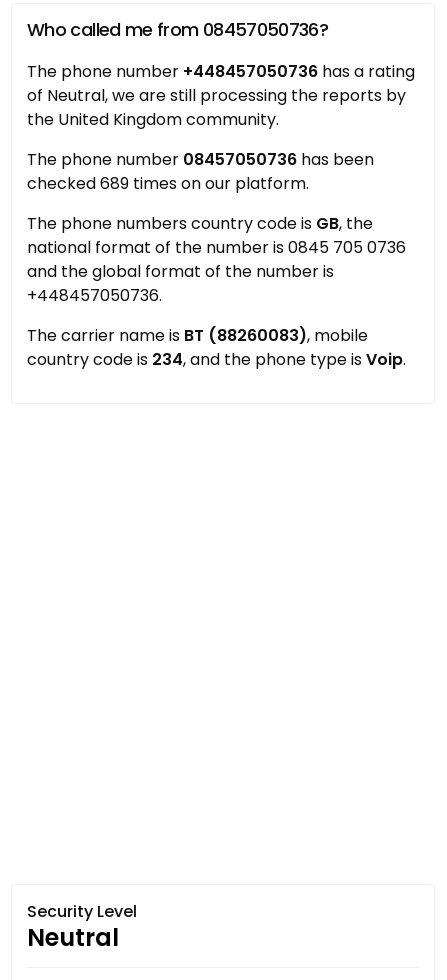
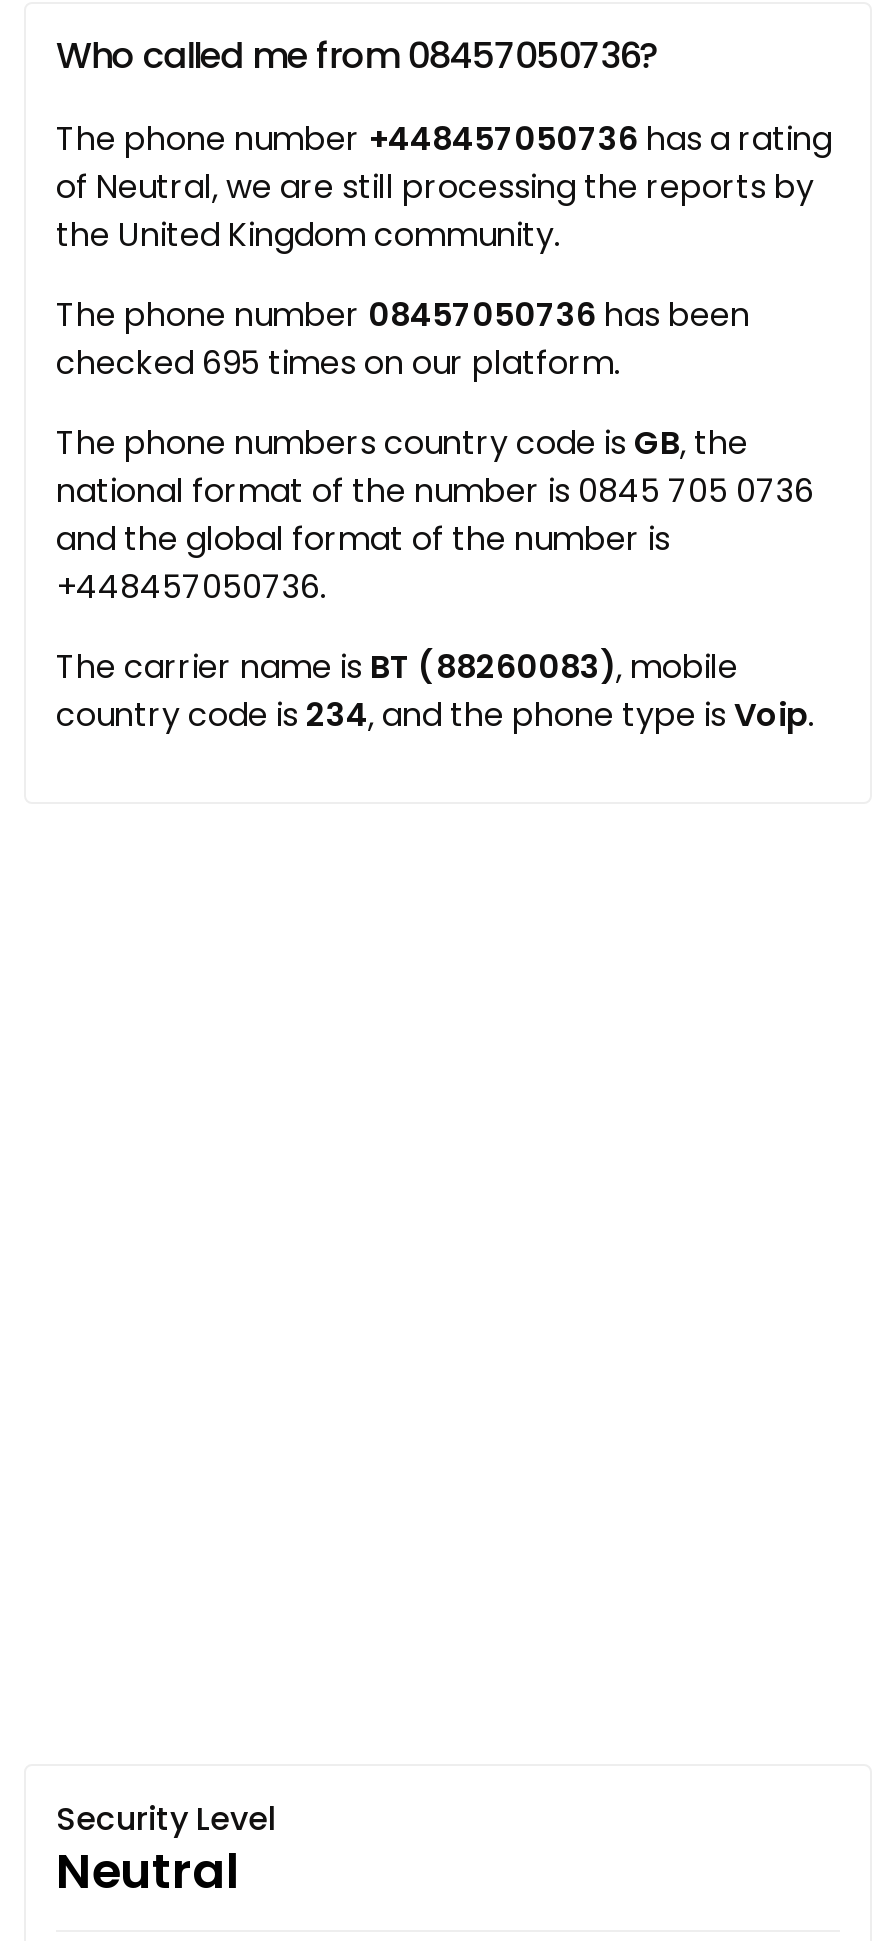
[27,172,309,195] checked 689 times on our platform. -> [56,340,620,386] checked 695 times on our platform.

